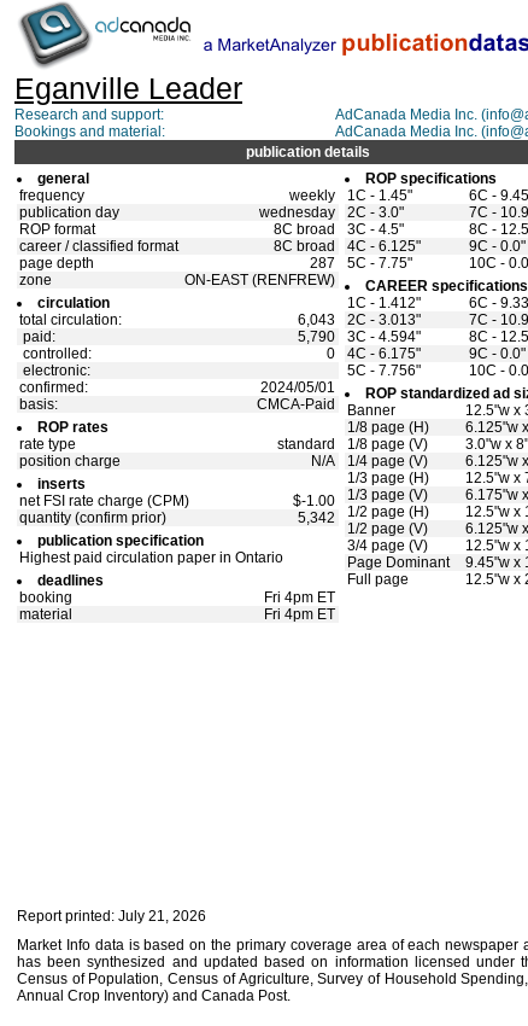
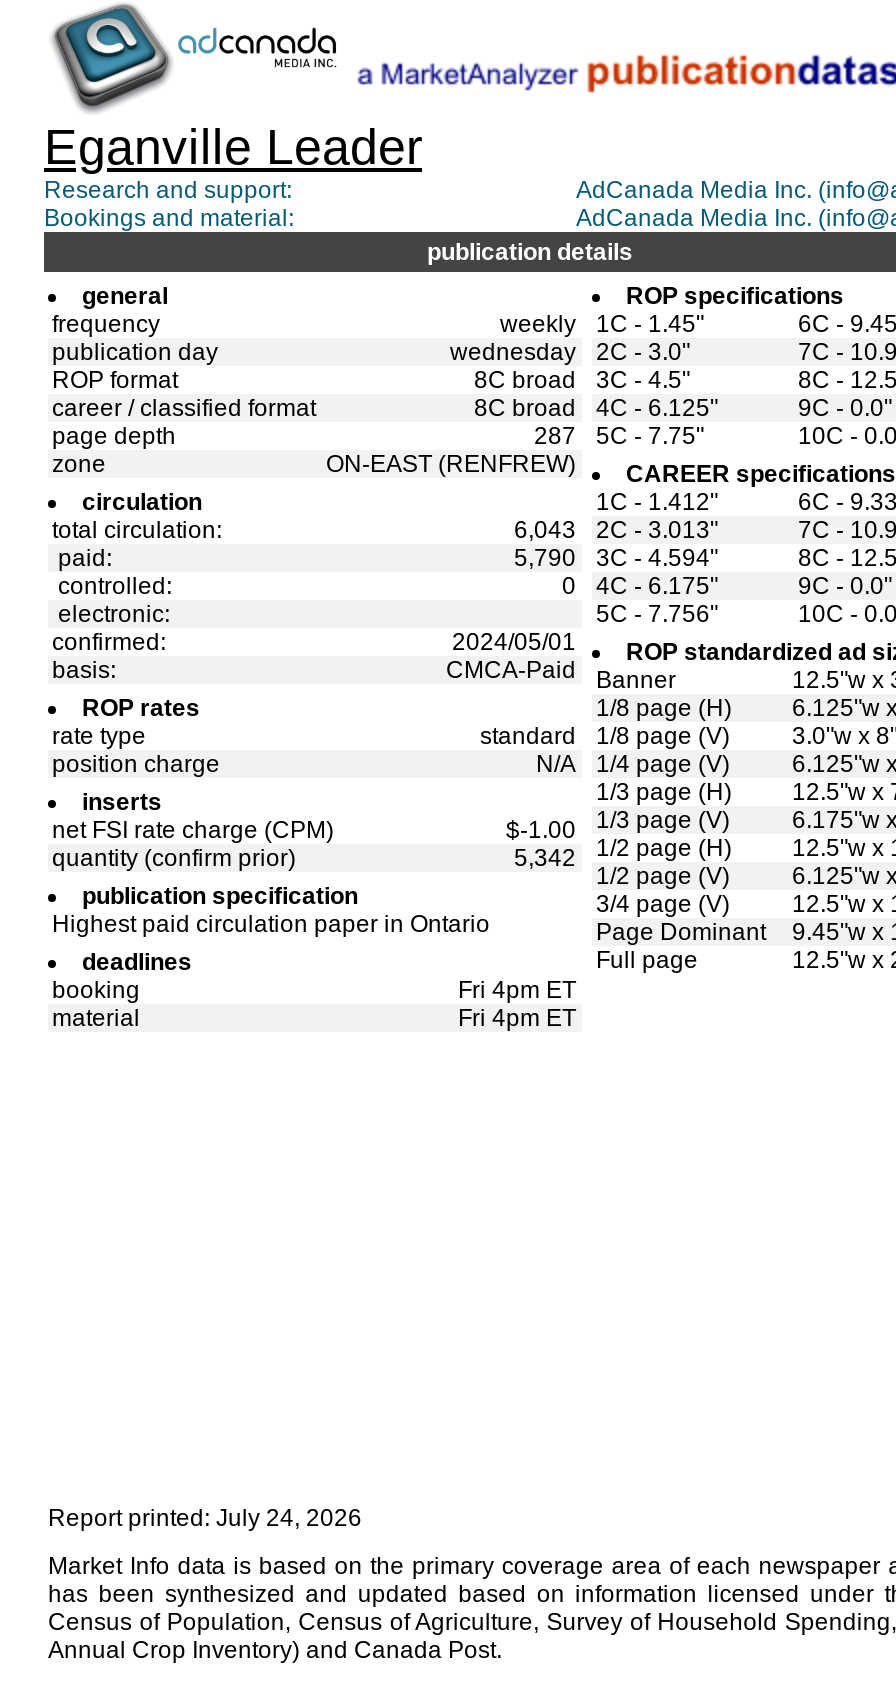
[17,908,206,925] Report printed: July 21, 2026 -> [48,1504,362,1532] Report printed: July 24, 2026

